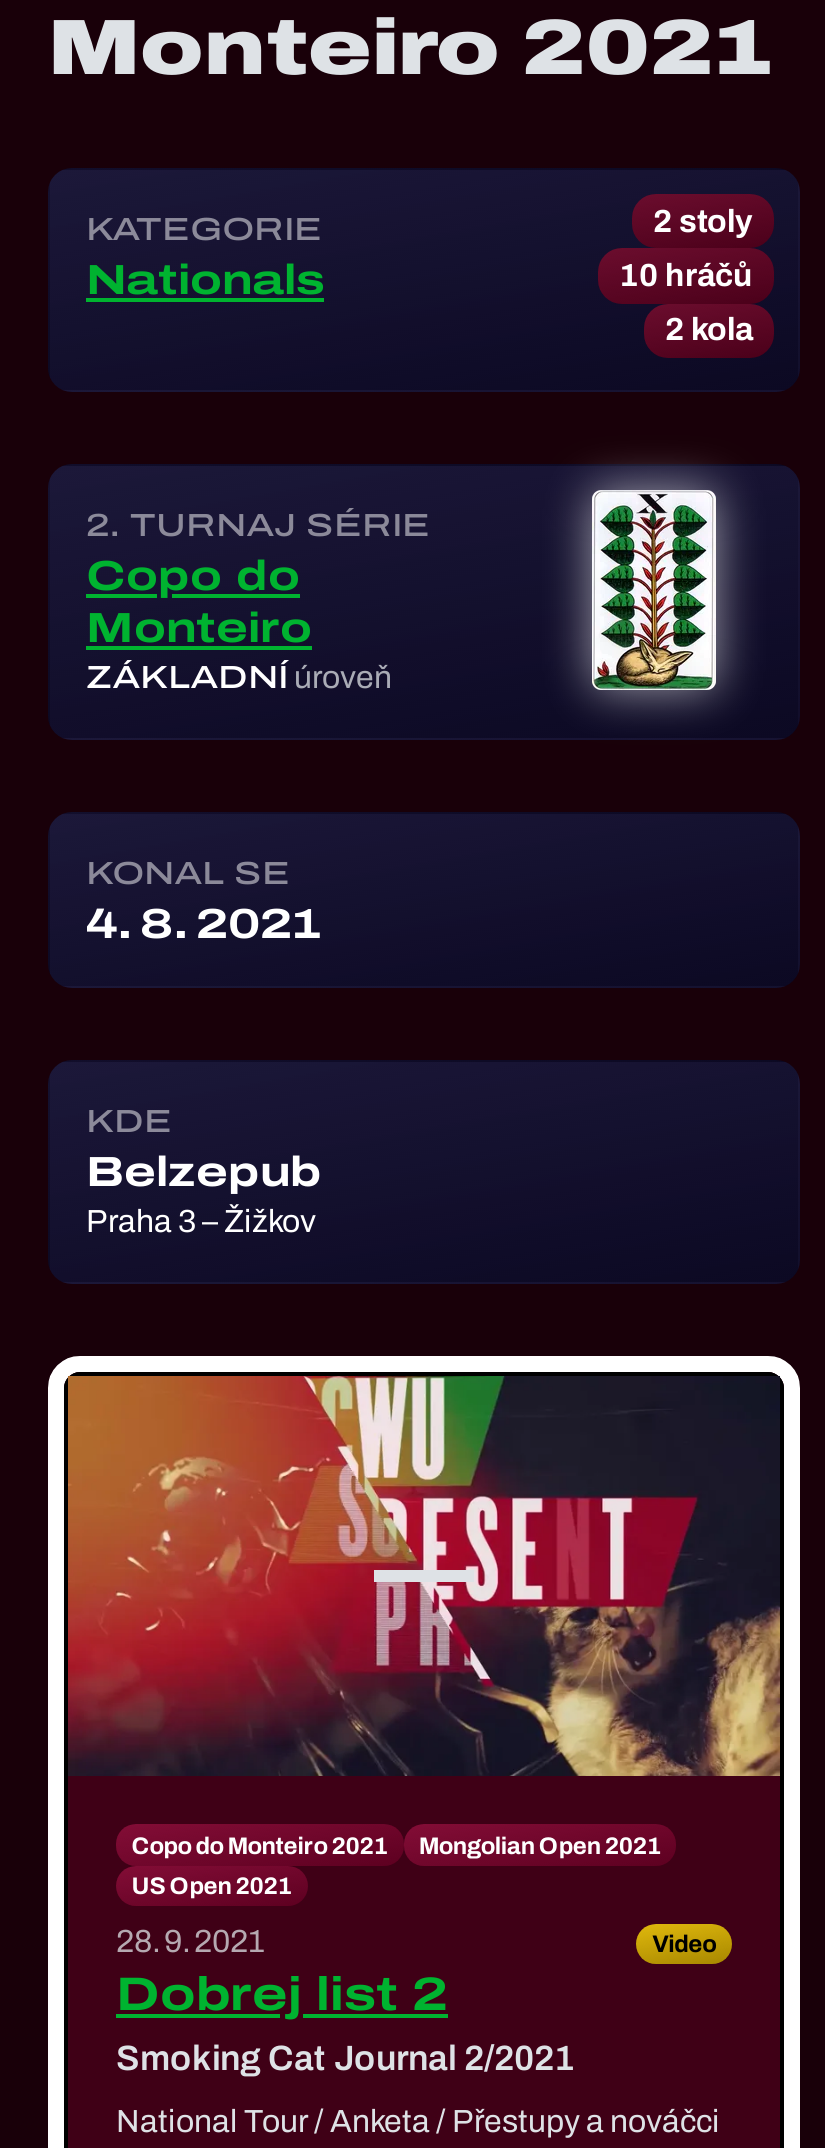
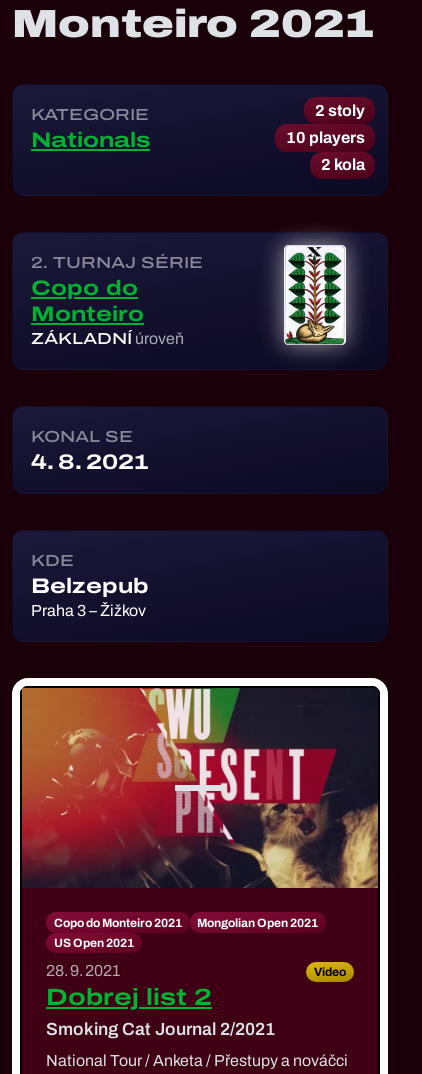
[619,258,753,292] 10 hráčů -> [285,129,364,146] 10 players

